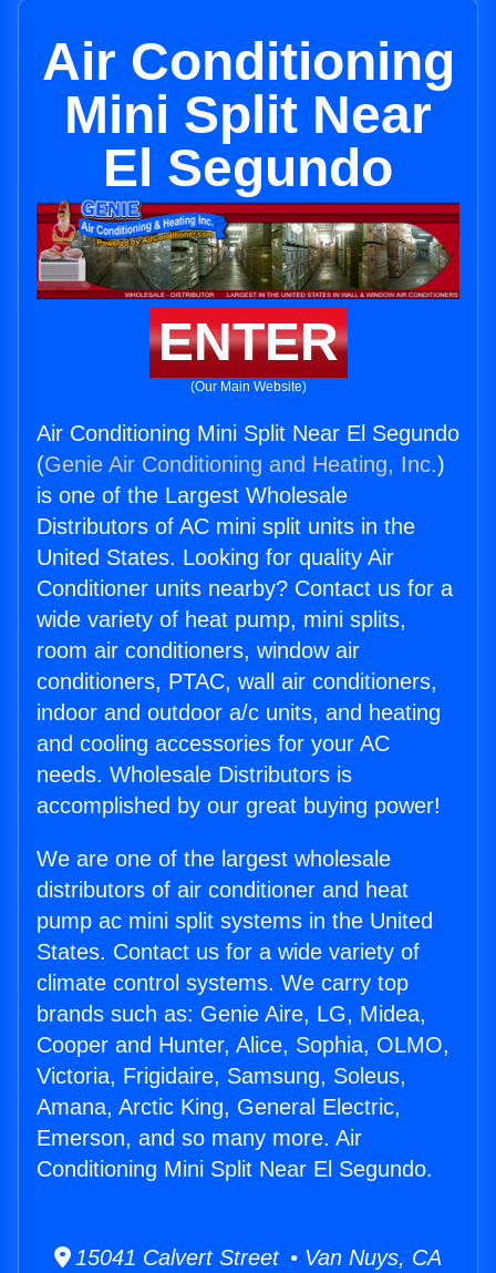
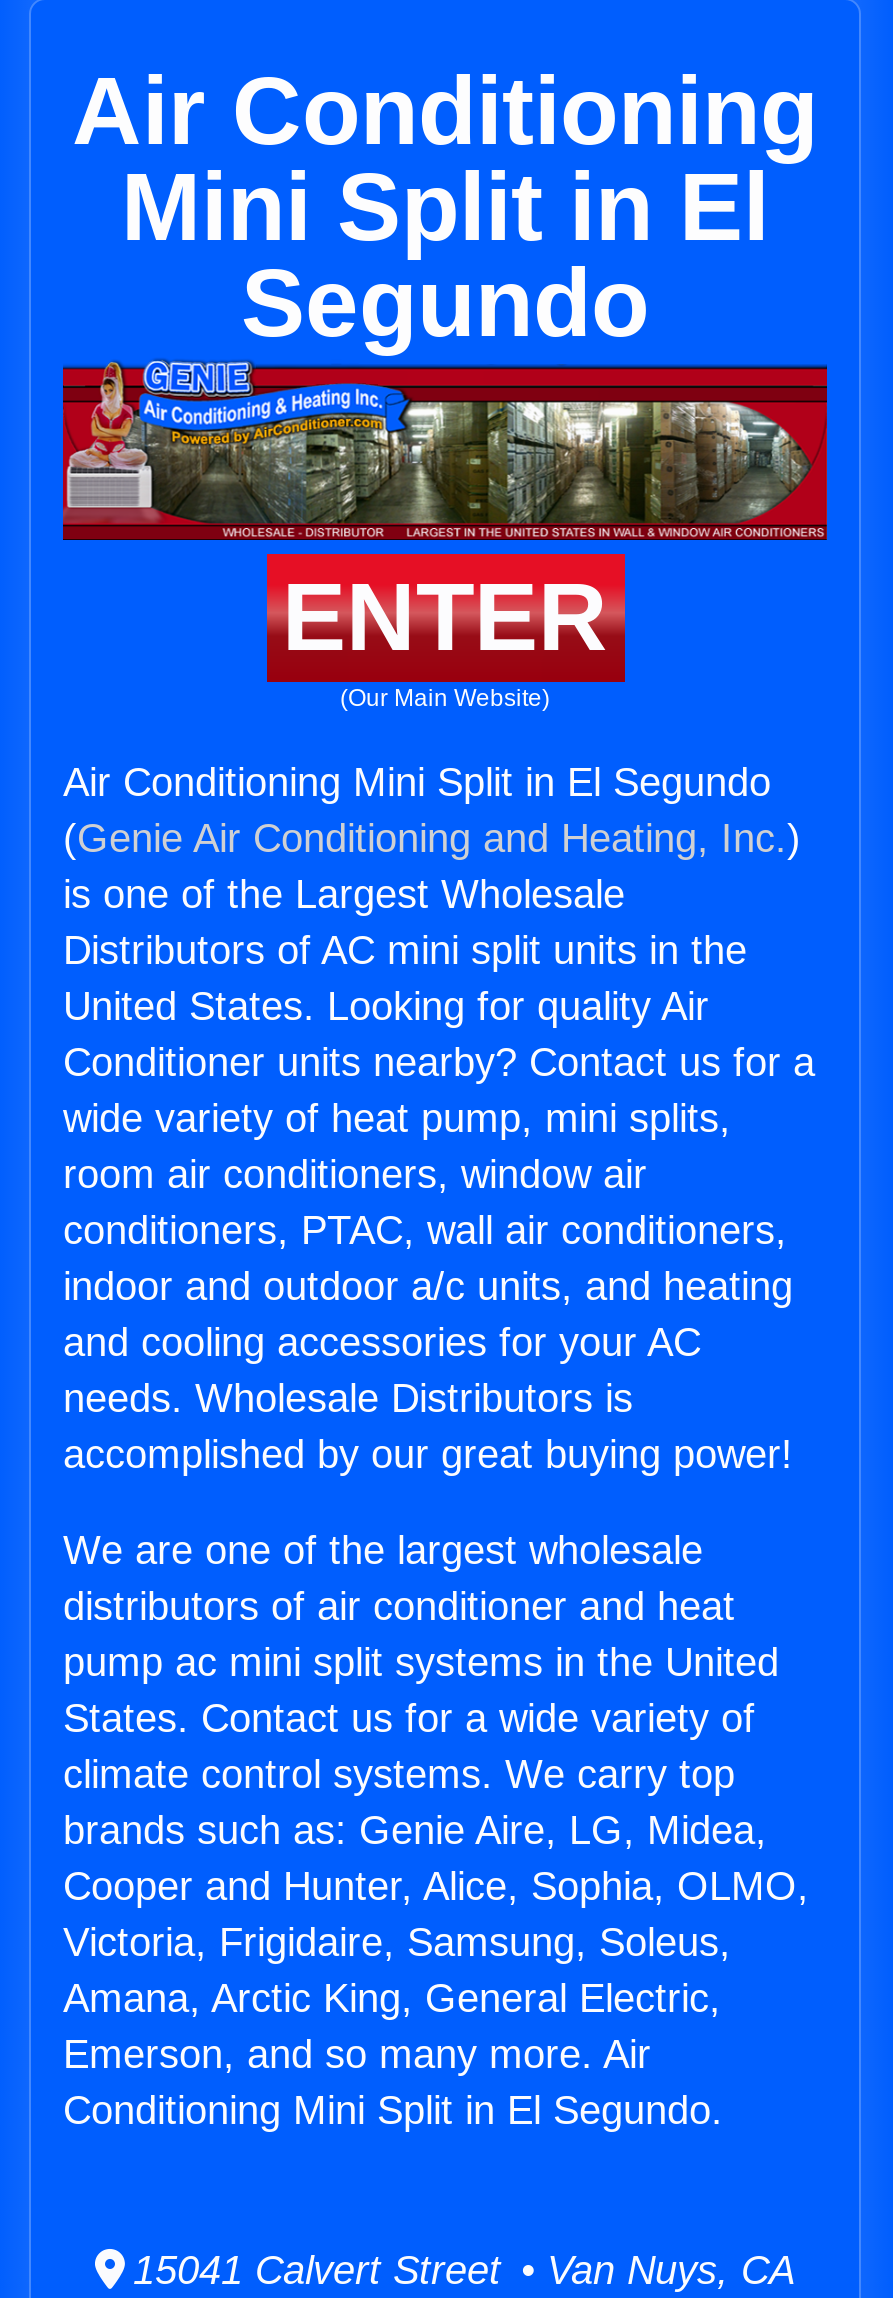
[64,85,432,197] Mini Split Near | El Segundo -> [121,154,769,356] Mini Split in El | Segundo
[37,421,459,445] Air Conditioning Mini Split Near El Segundo -> [63,760,771,804] Air Conditioning Mini Split in El Segundo
[37,1157,433,1181] Conditioning Mini Split Near El Segundo. -> [63,2088,723,2132] Conditioning Mini Split in El Segundo.

